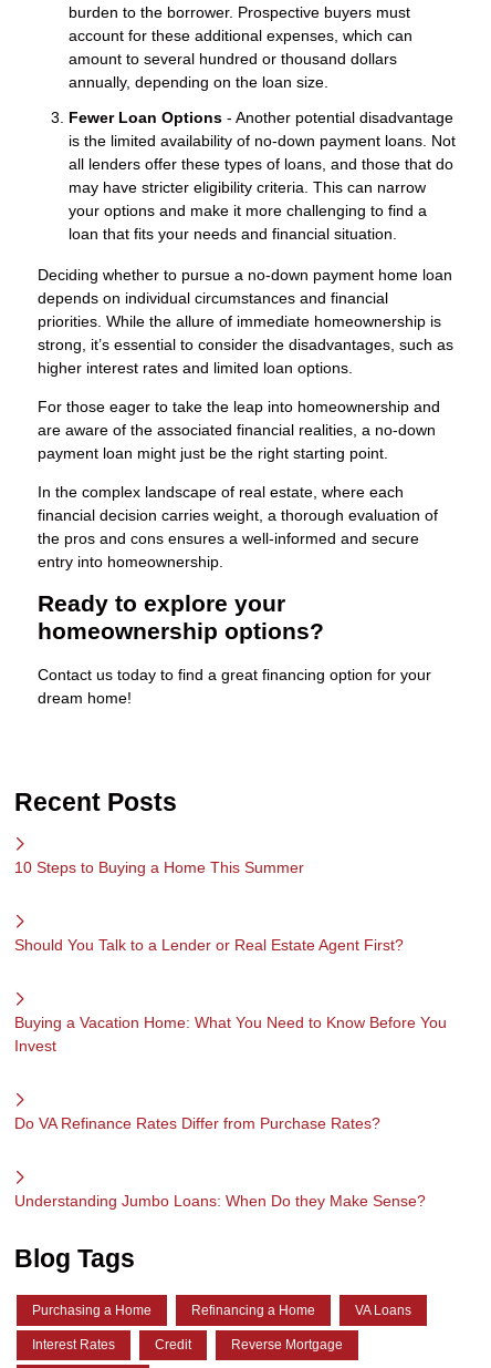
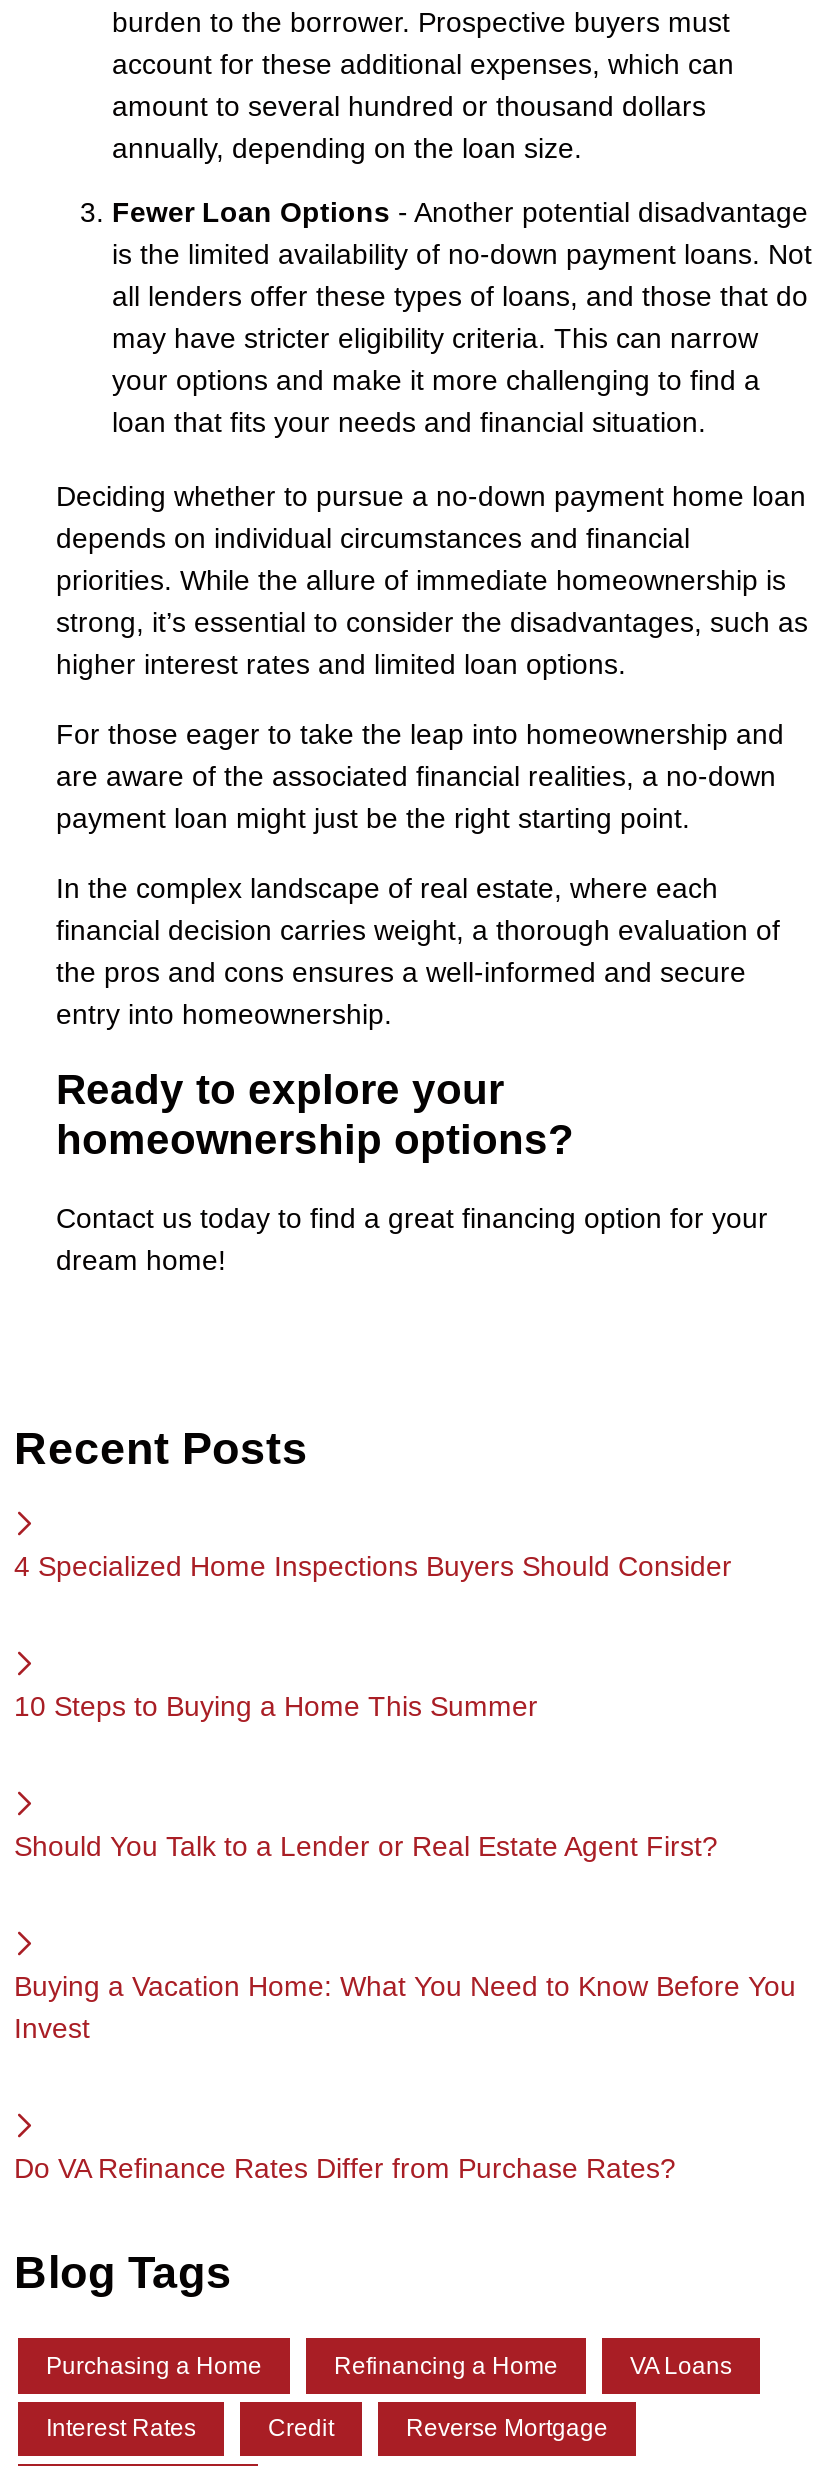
none -> [14,1550,732,1582] 4 Specialized Home Inspections Buyers Should Consider
moved [14,859,447,1132] -> [14,1690,796,2184]: 10 Steps to Buying a Home This Summer | Should You Talk to a Lender or Real Estate Agent First? | Buying a Vacation Home: What You Need to Know Before You | Invest | Do VA Refinance Rates Differ from Purchase Rates?
[14,1192,426,1210] Understanding Jumbo Loans: When Do they Make Sense? -> none

